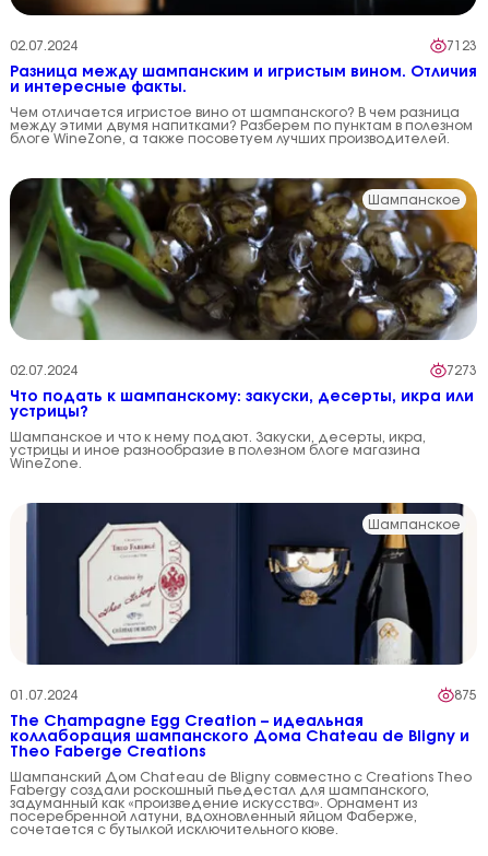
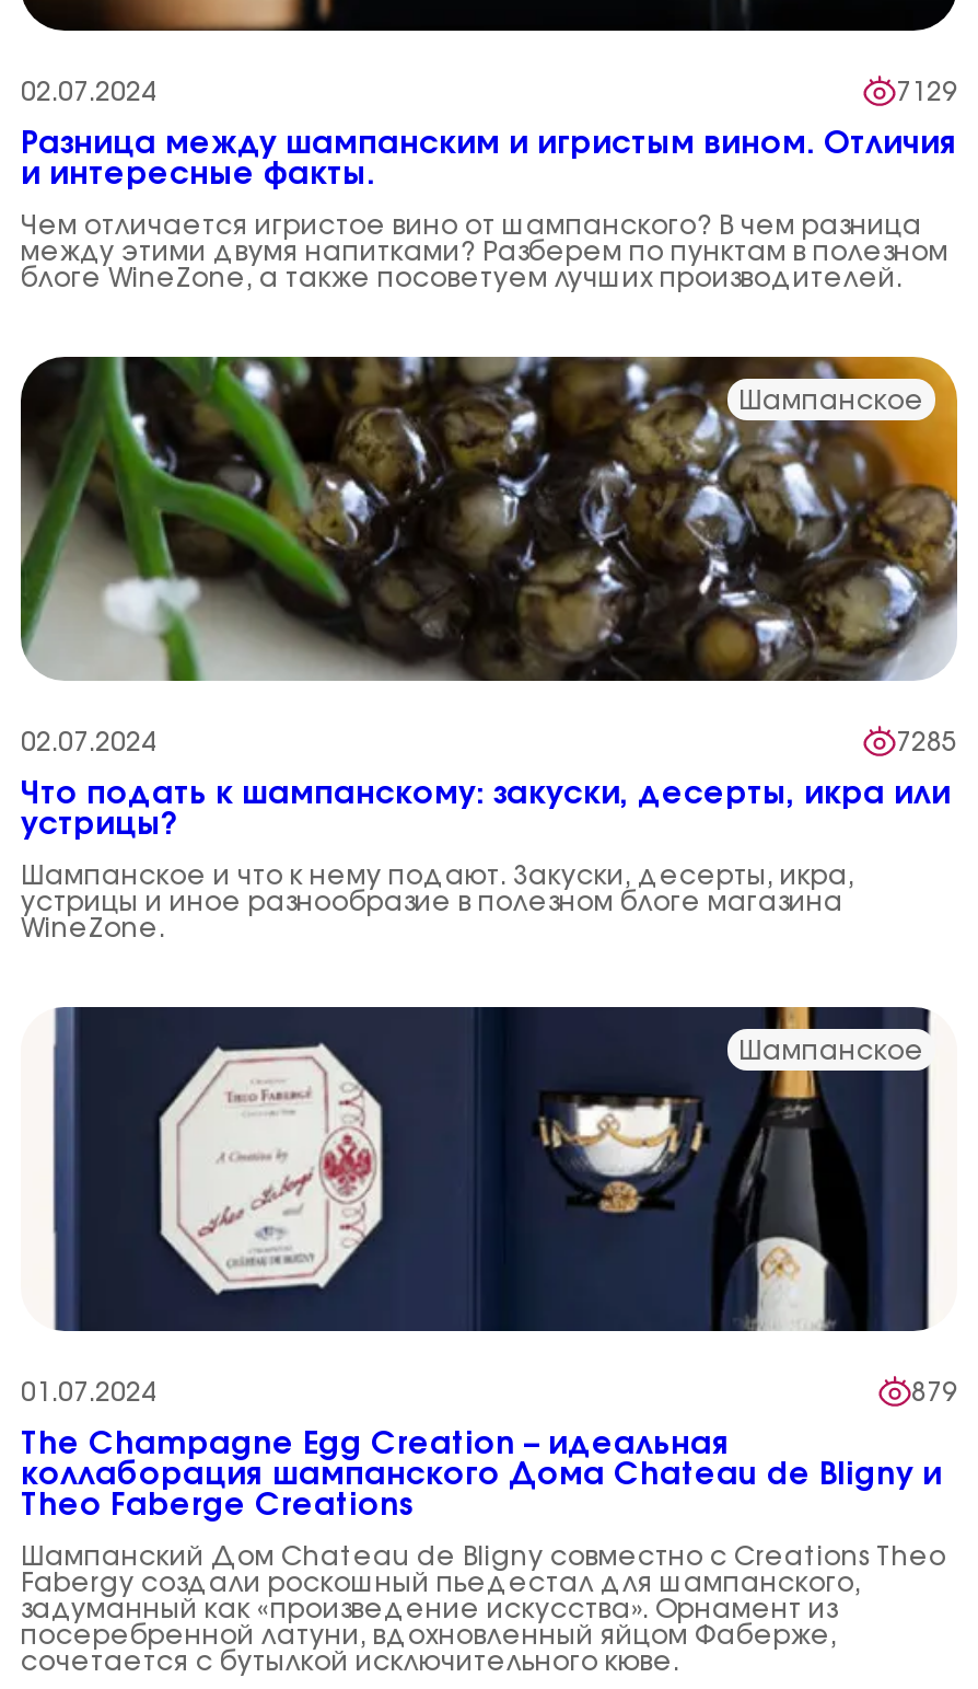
[447,39,477,52] 7123 -> [896,78,957,104] 7129
[447,363,477,377] 7273 -> [896,728,957,754] 7285
[454,688,477,701] 875 -> [911,1378,957,1404] 879

